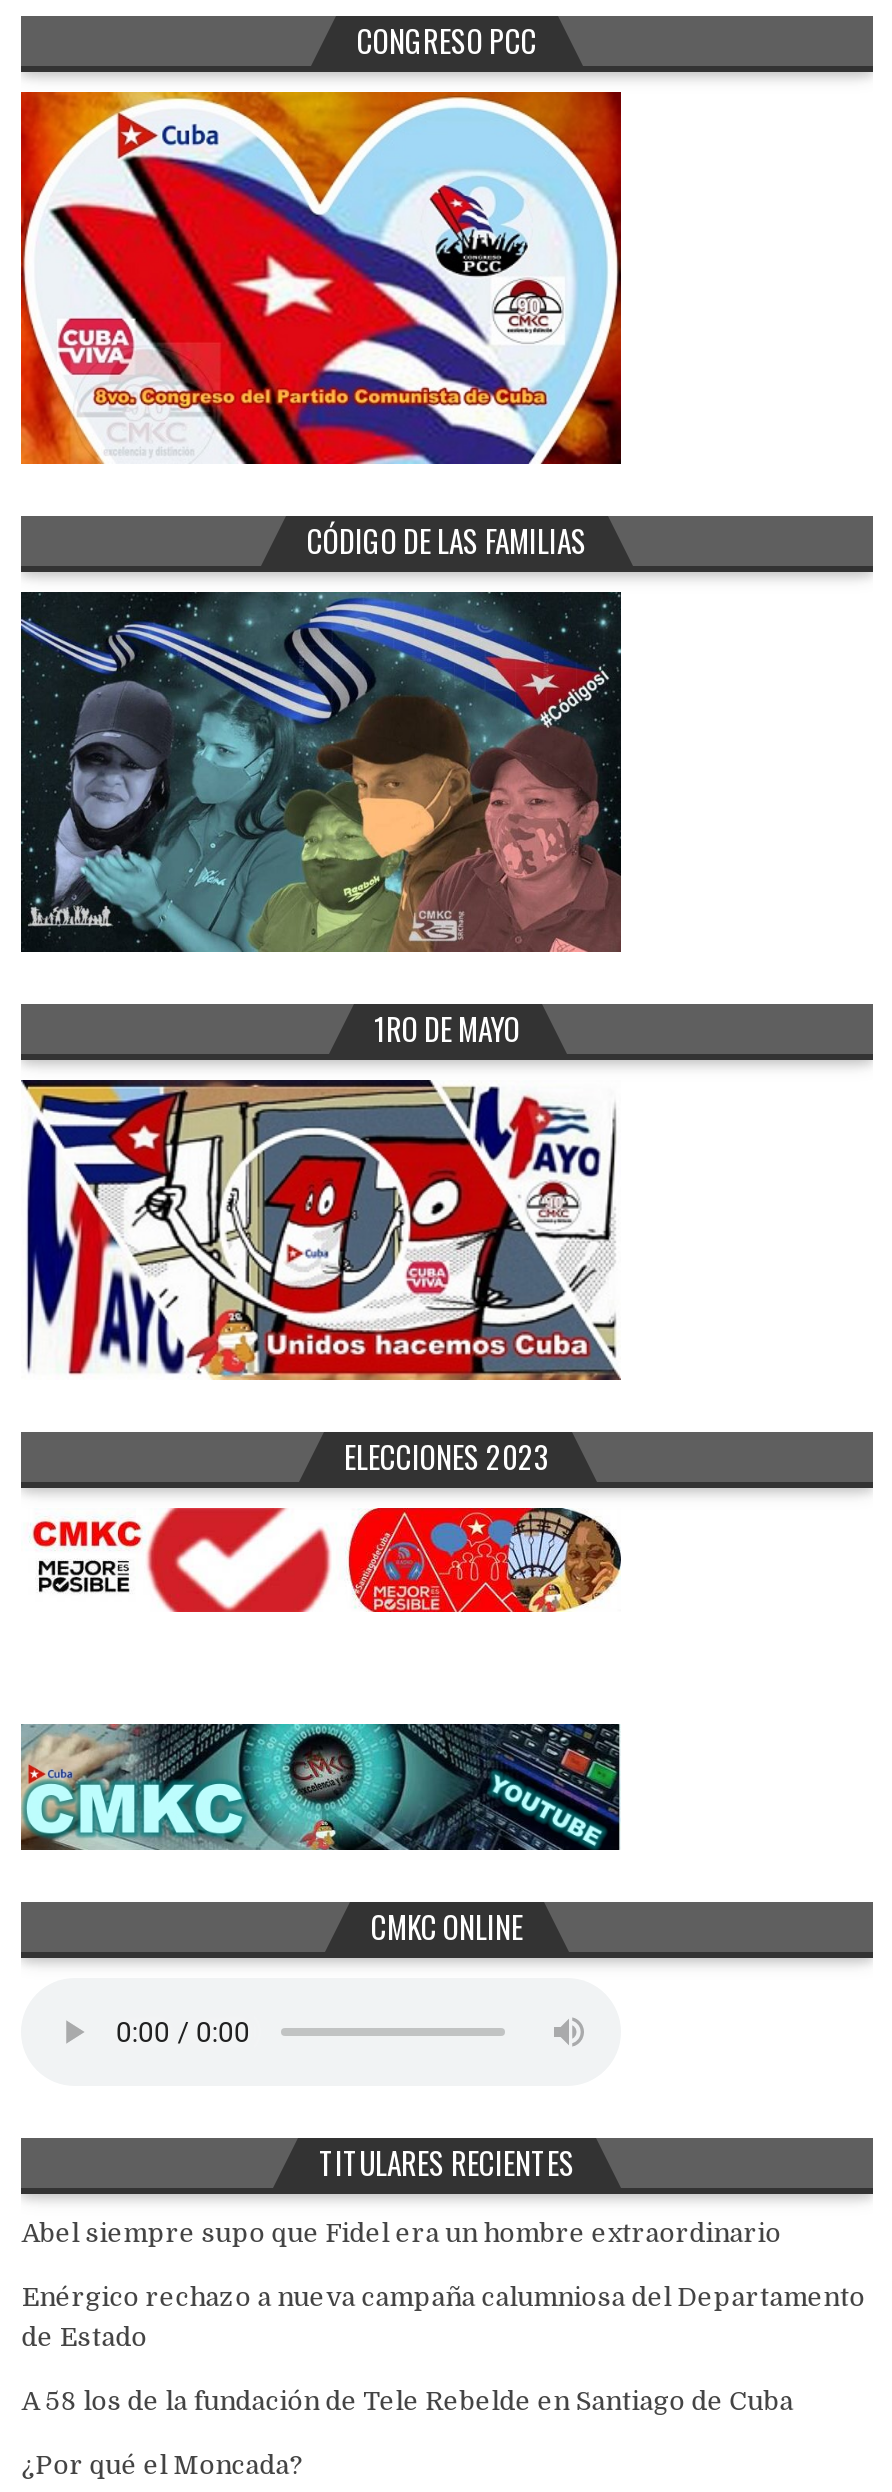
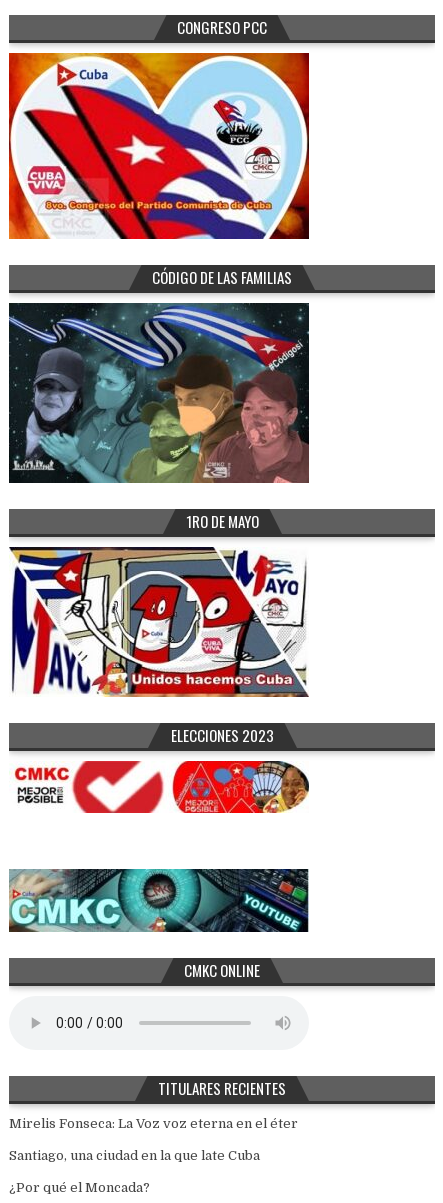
[21,2219,865,2417] Abel siempre supo que Fidel era un hombre extraordinario | Enérgico rechazo a nueva campaña calumniosa del Departamento | de Estado | A 58 los de la fundación de Tele Rebelde en Santiago de Cuba -> [9,1116,298,1163] Mirelis Fonseca: La Voz voz eterna en el éter | Santiago, una ciudad en la que late Cuba

